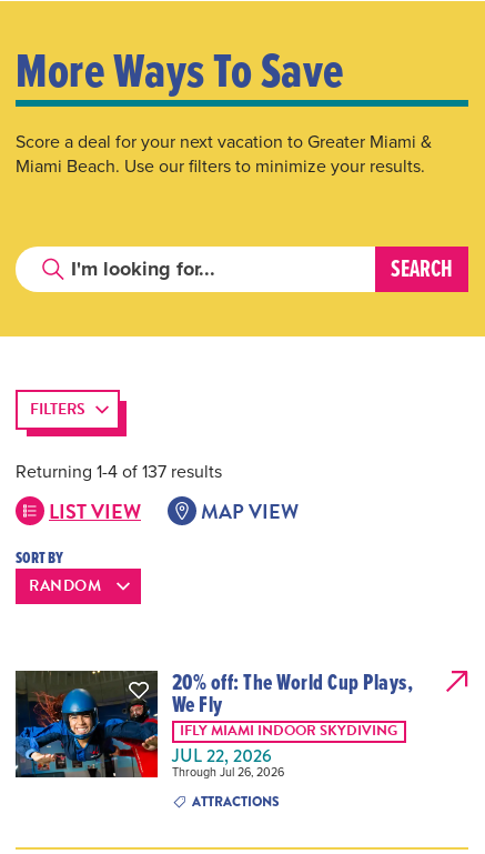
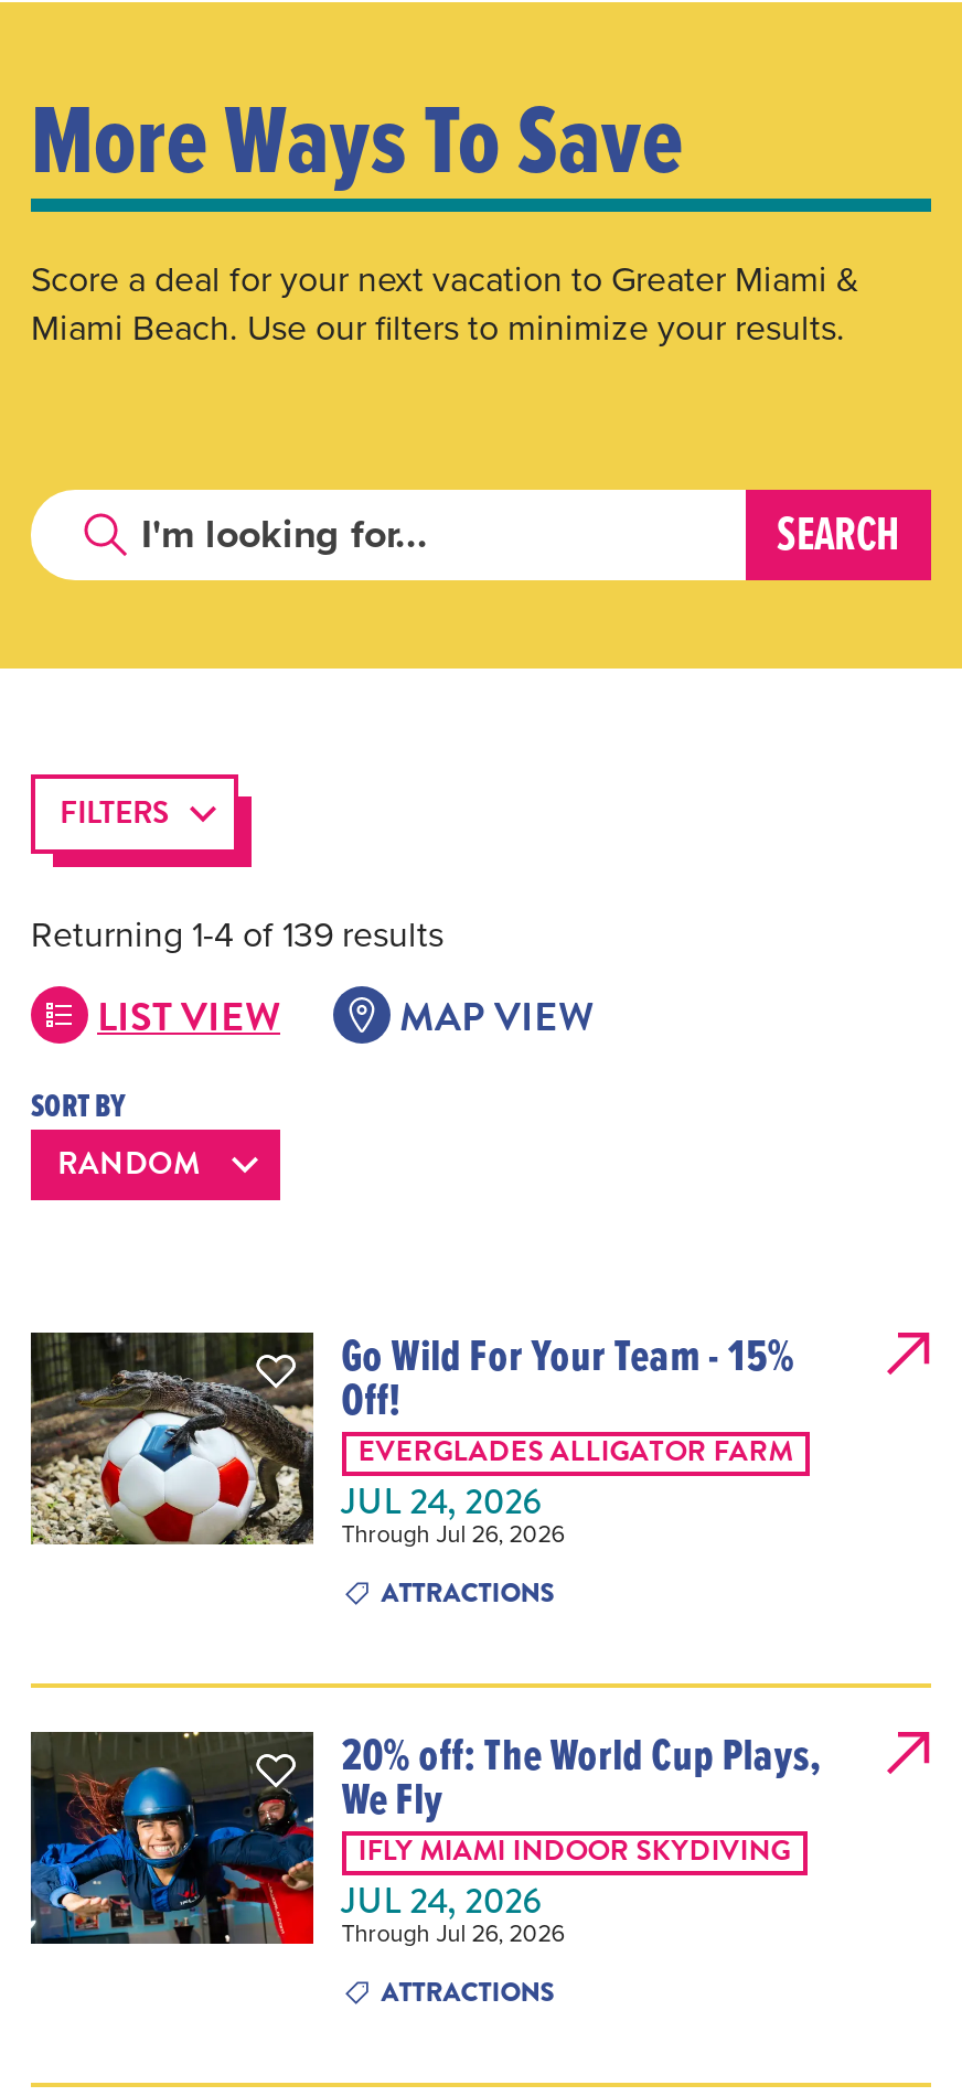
[16,458,222,483] Returning 1-4 of 137 results -> [31,908,443,959] Returning 1-4 of 139 results
none -> [29,1323,795,1612] [image] | Go Wild For Your Team - 15% | Off! | EVERGLADES ALLIGATOR FARM | JUL 24, 2026 | Through Jul 26, 2026 | ATTRACTIONS
[172,742,272,768] JUL 22, 2026 -> [342,1874,542,1925] JUL 24, 2026

